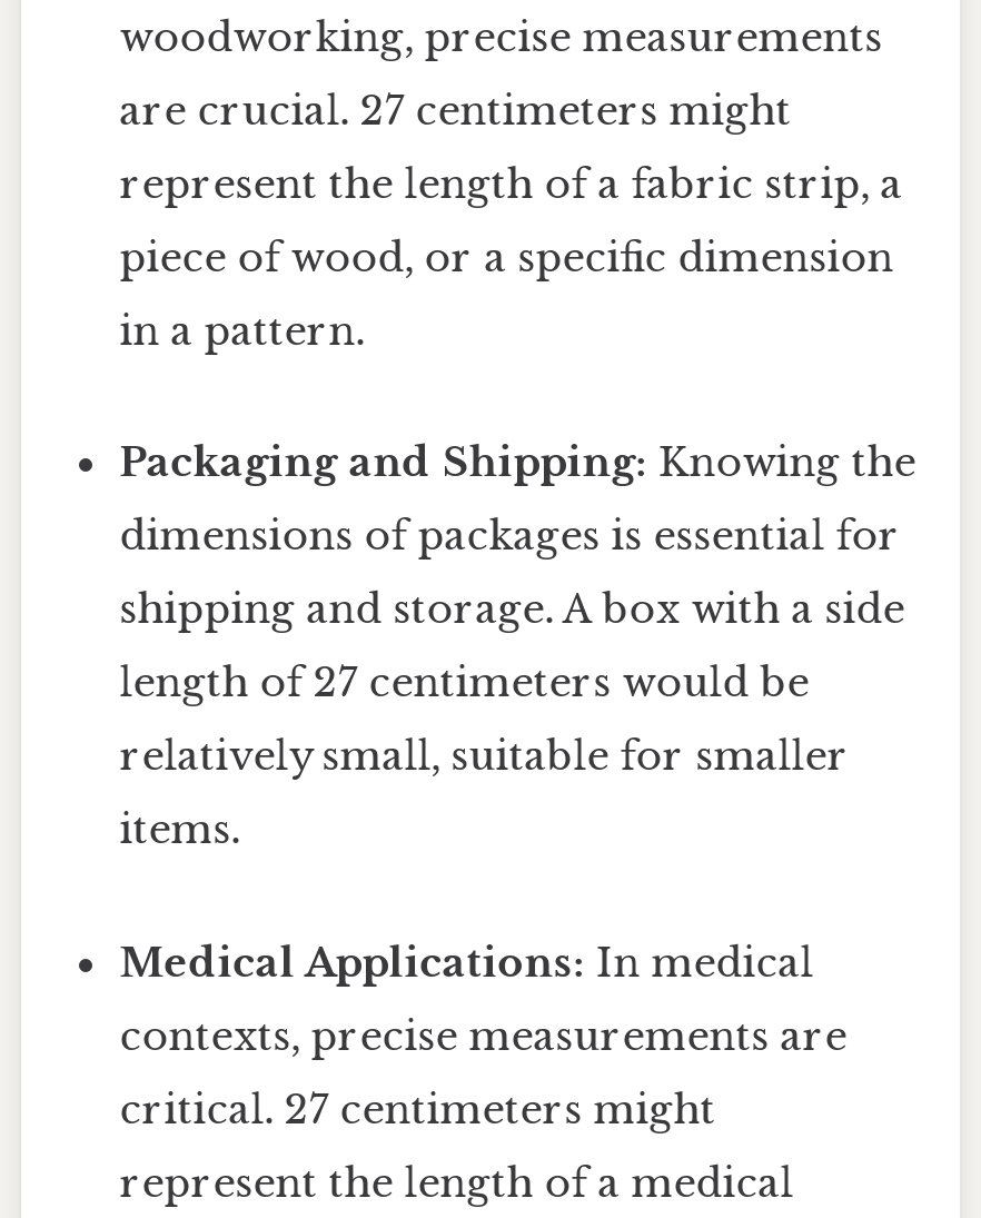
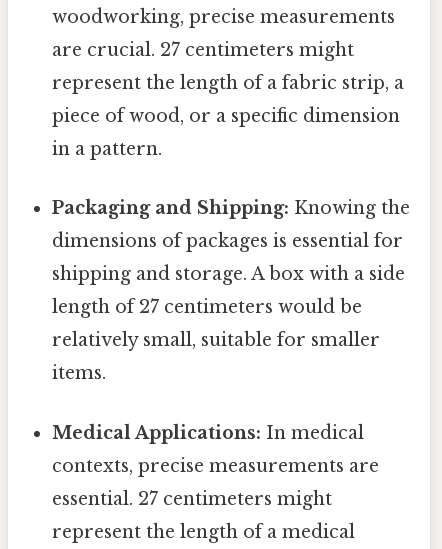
[119,1085,716,1134] critical. 27 centimeters might -> [52,488,332,510] essential. 27 centimeters might

